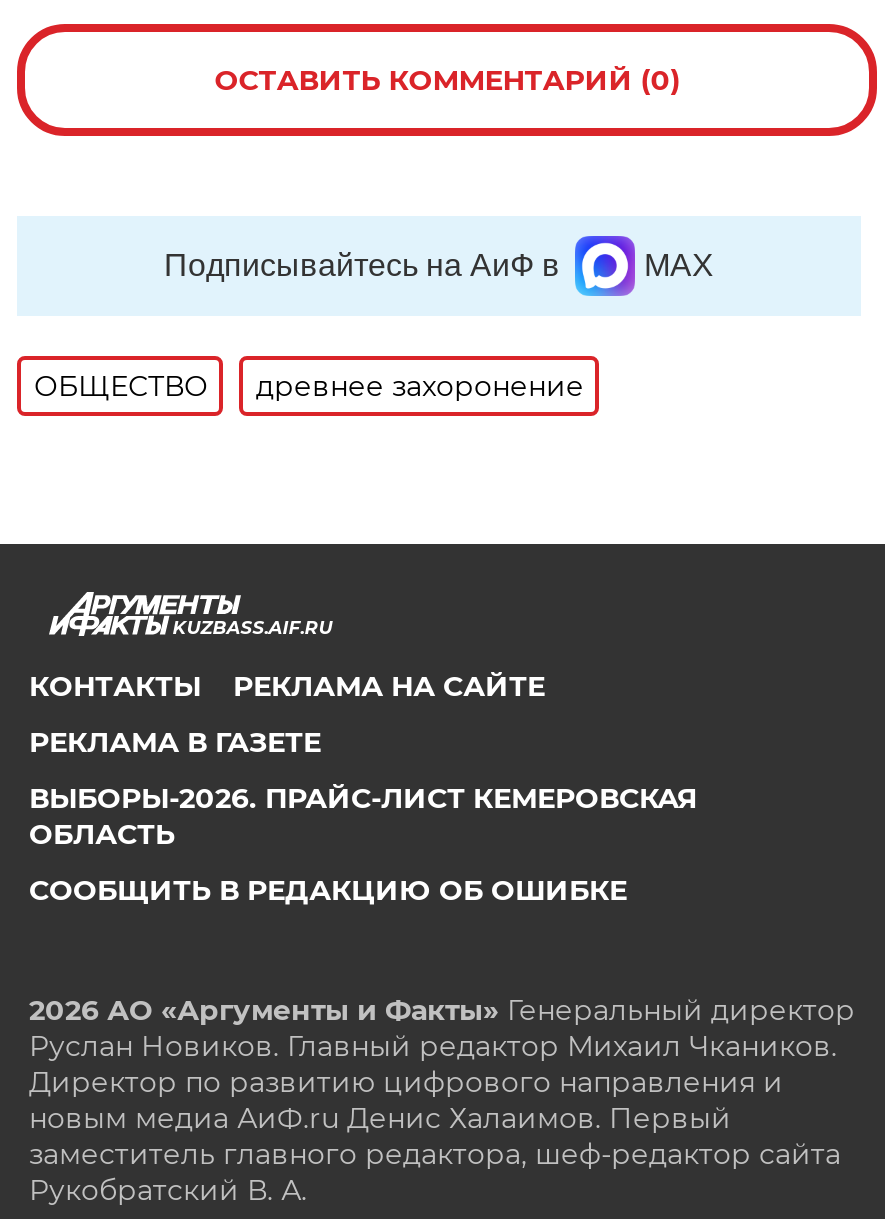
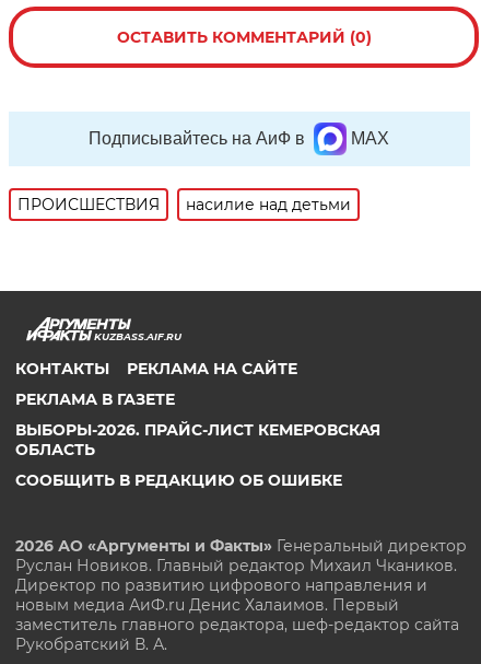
[34,368,584,404] ОБЩЕСТВО | древнее захоронение -> [18,195,351,214] ПРОИСШЕСТВИЯ | насилие над детьми

